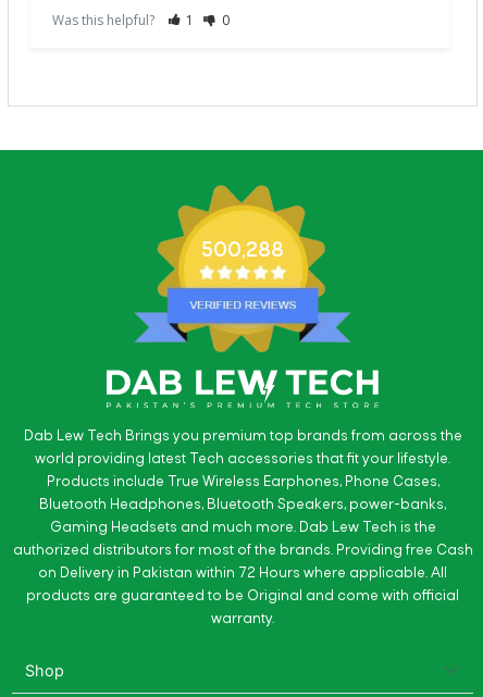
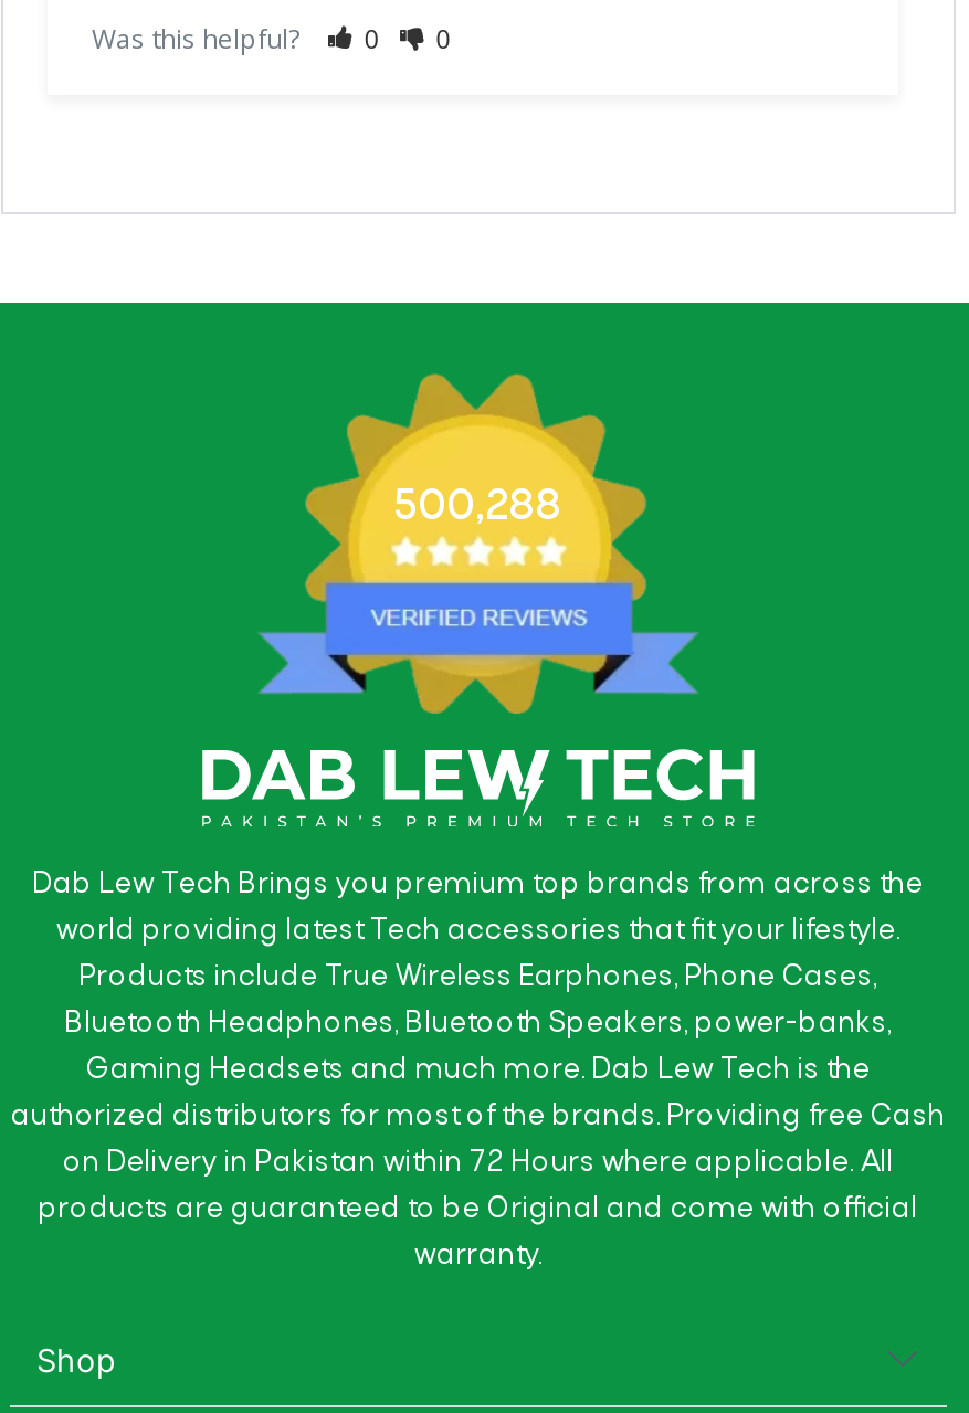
[52,11,229,29] Was this helpful? 1 0 -> [92,19,451,57] Was this helpful? 0 0

